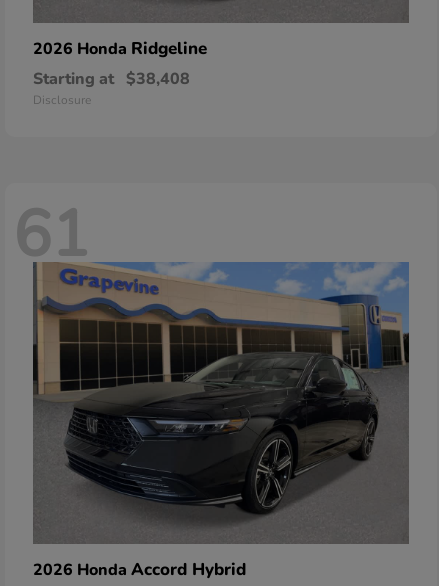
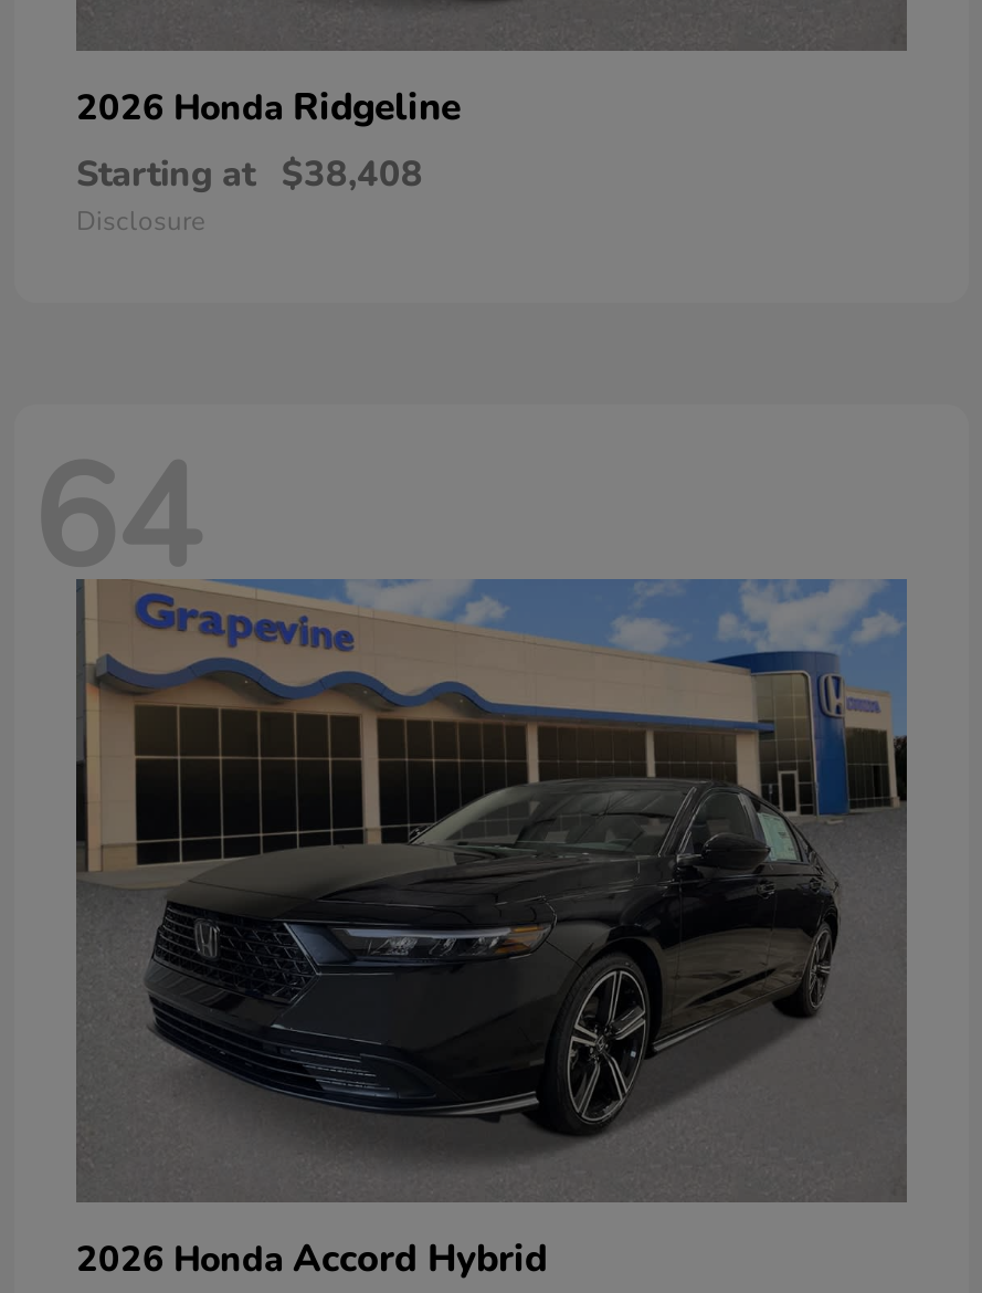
[13,191,89,279] 61 -> [32,423,200,617] 64

